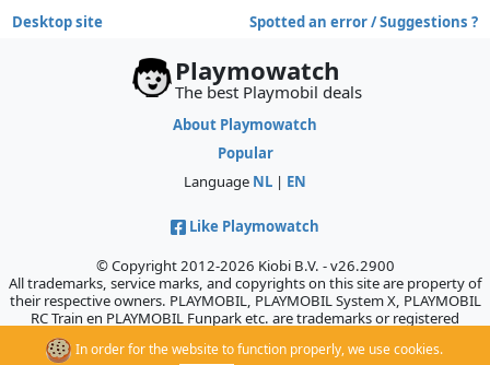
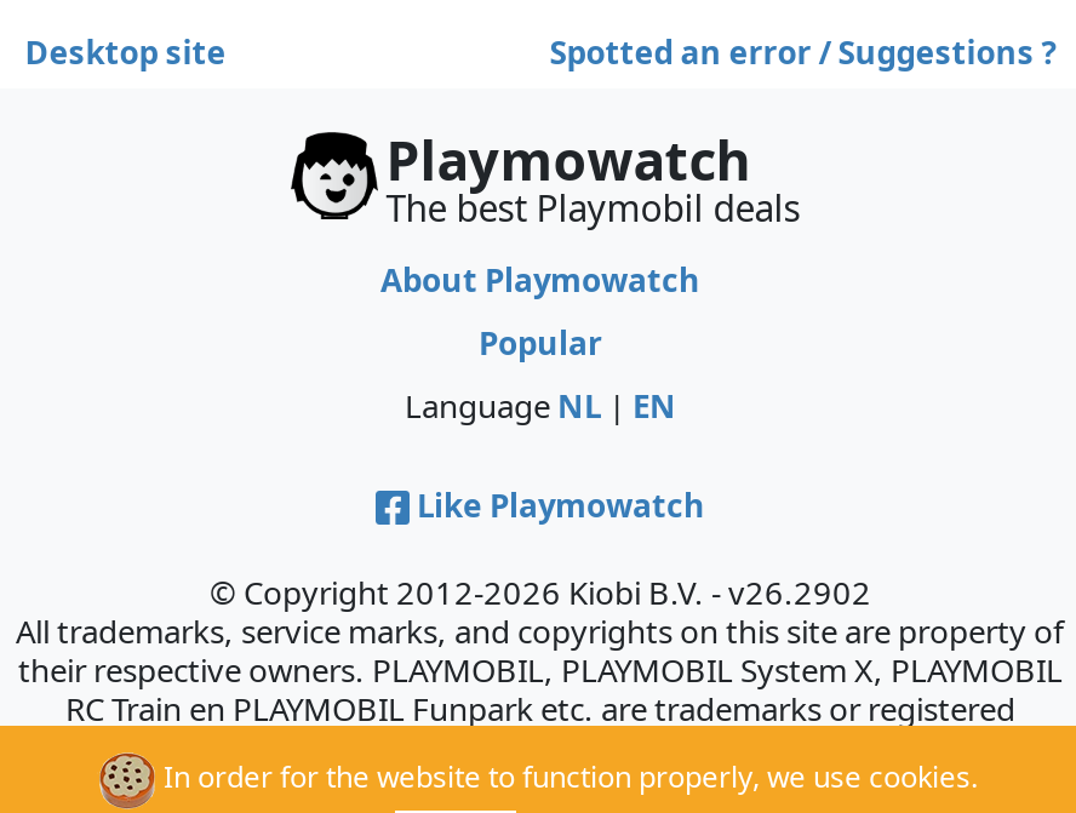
[96,255,394,275] © Copyright 2012-2026 Kiobi B.V. - v26.2900 -> [210,569,871,613] © Copyright 2012-2026 Kiobi B.V. - v26.2902

